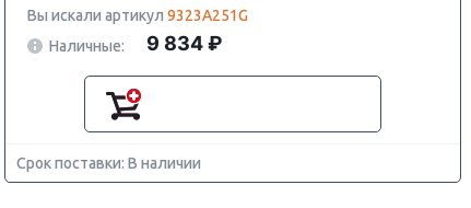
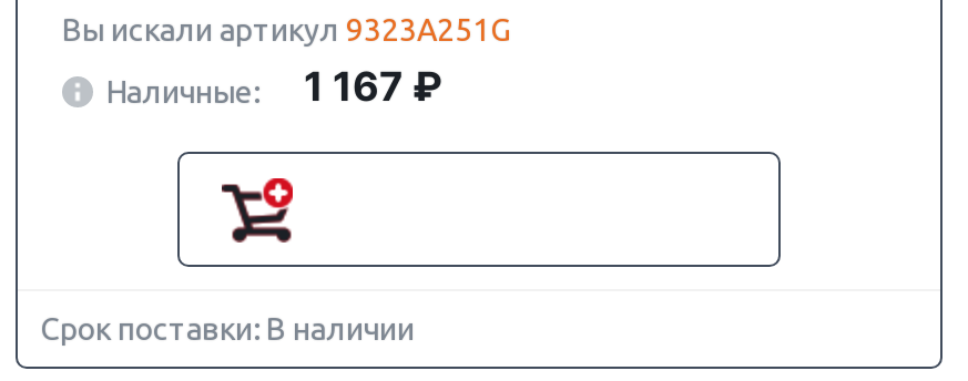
[49,32,222,55] Наличные: 9 834 ₽ -> [106,63,441,110] Наличные: 1 167 ₽

